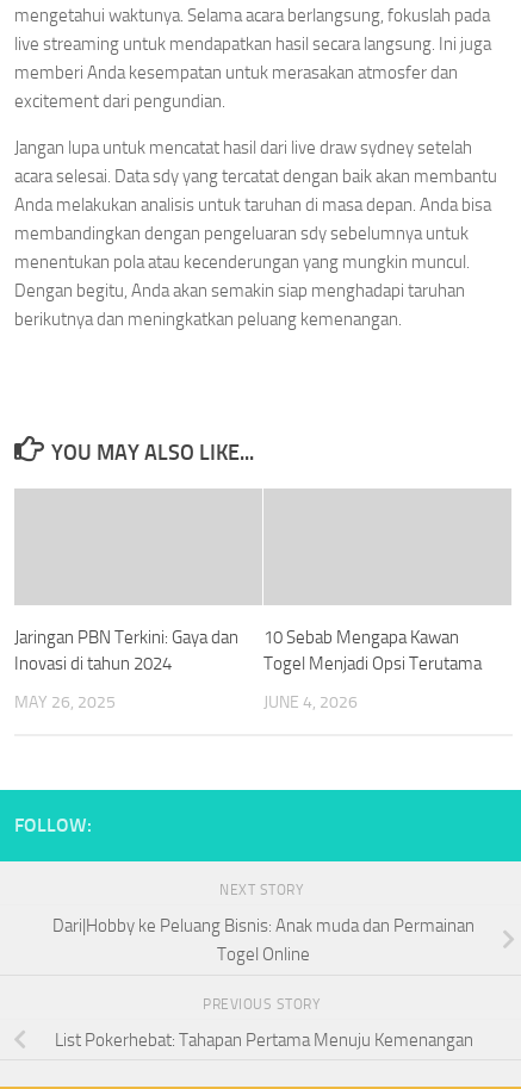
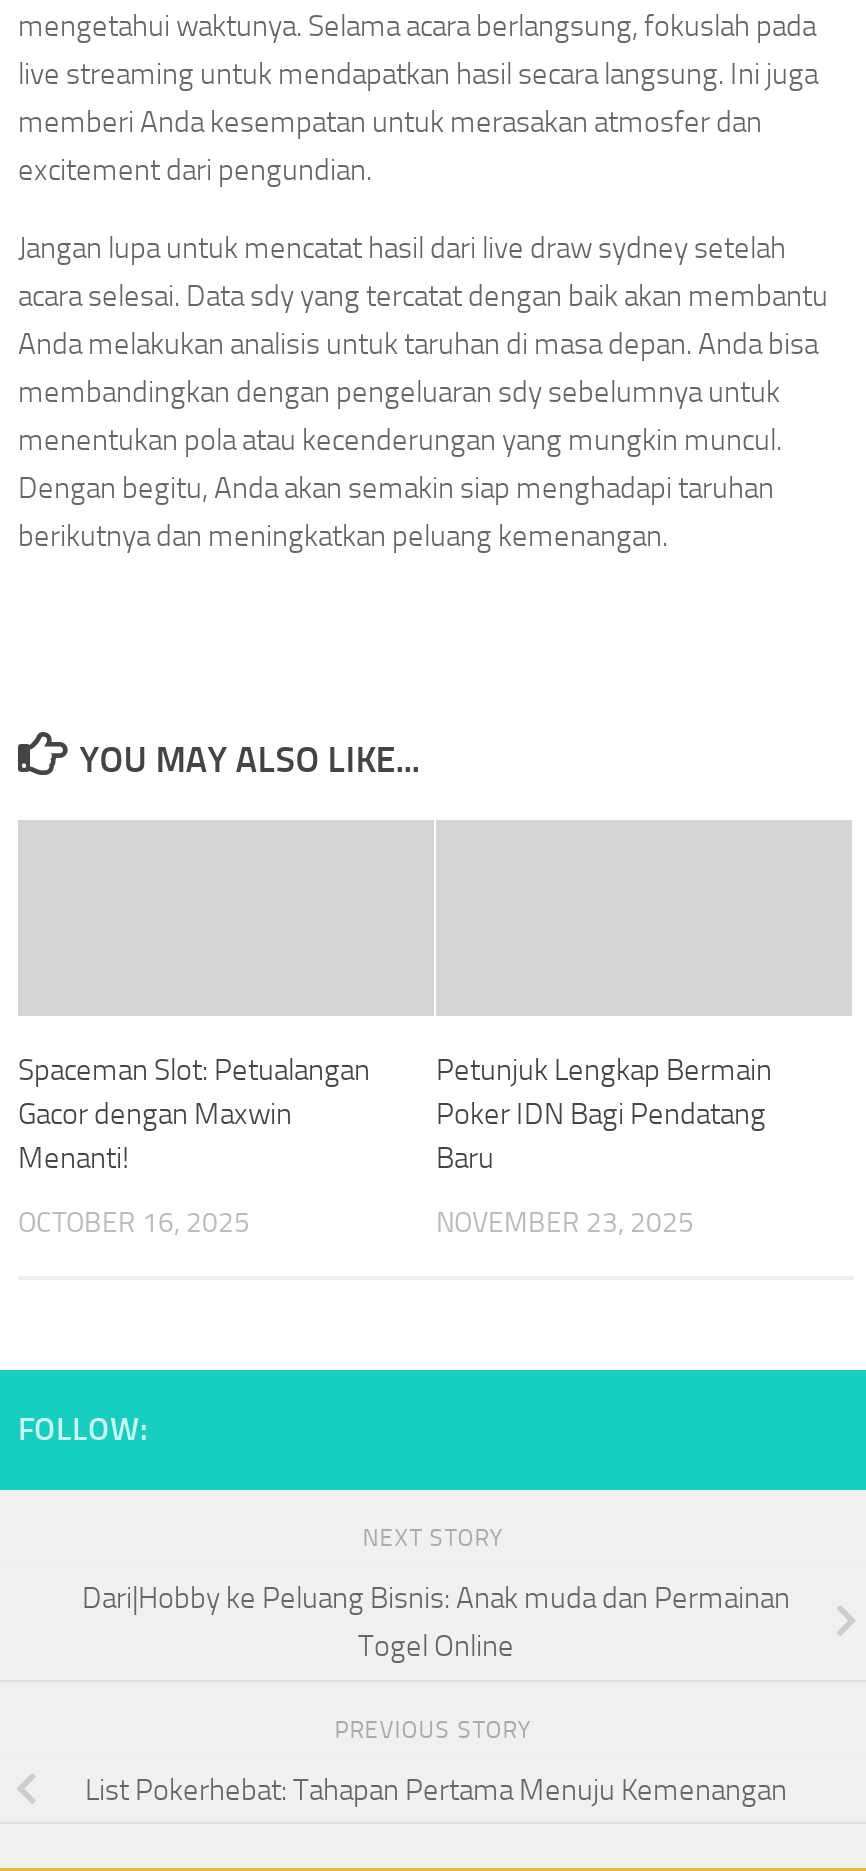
[14,627,238,674] Jaringan PBN Terkini: Gaya dan | Inovasi di tahun 2024 -> [18,1052,370,1176] Spaceman Slot: Petualangan | Gacor dengan Maxwin | Menanti!
[263,627,482,674] 10 Sebab Mengapa Kawan | Togel Menjadi Opsi Terutama -> [436,1052,772,1176] Petunjuk Lengkap Bermain | Poker IDN Bagi Pendatang | Baru
[14,692,116,712] MAY 26, 2025 -> [18,1206,250,1240] OCTOBER 16, 2025
[263,692,358,712] JUNE 4, 2026 -> [436,1206,694,1240] NOVEMBER 23, 2025

